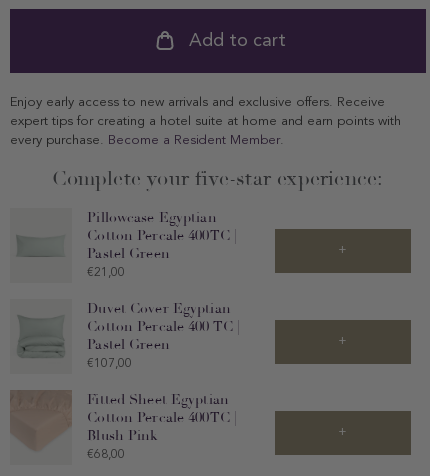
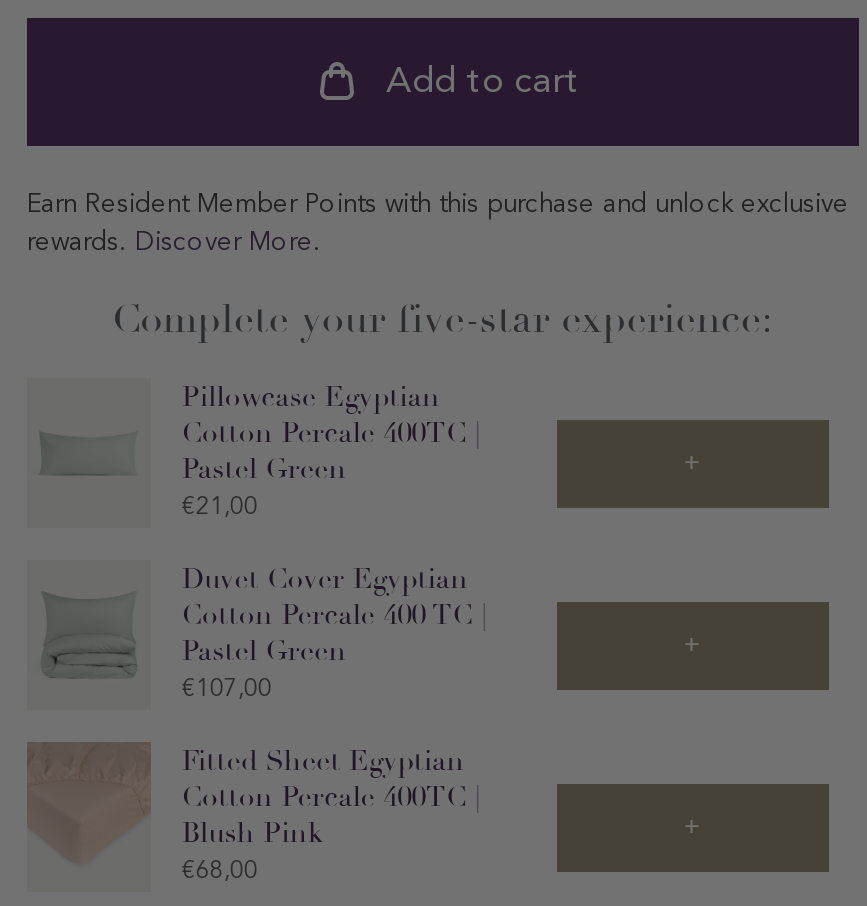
[10,96,401,147] Enjoy early access to new arrivals and exclusive offers. Receive | expert tips for creating a hotel suite at home and earn points with | every purchase. Become a Resident Member. -> [27,193,849,257] Earn Resident Member Points with this purchase and unlock exclusive | rewards. Discover More.

